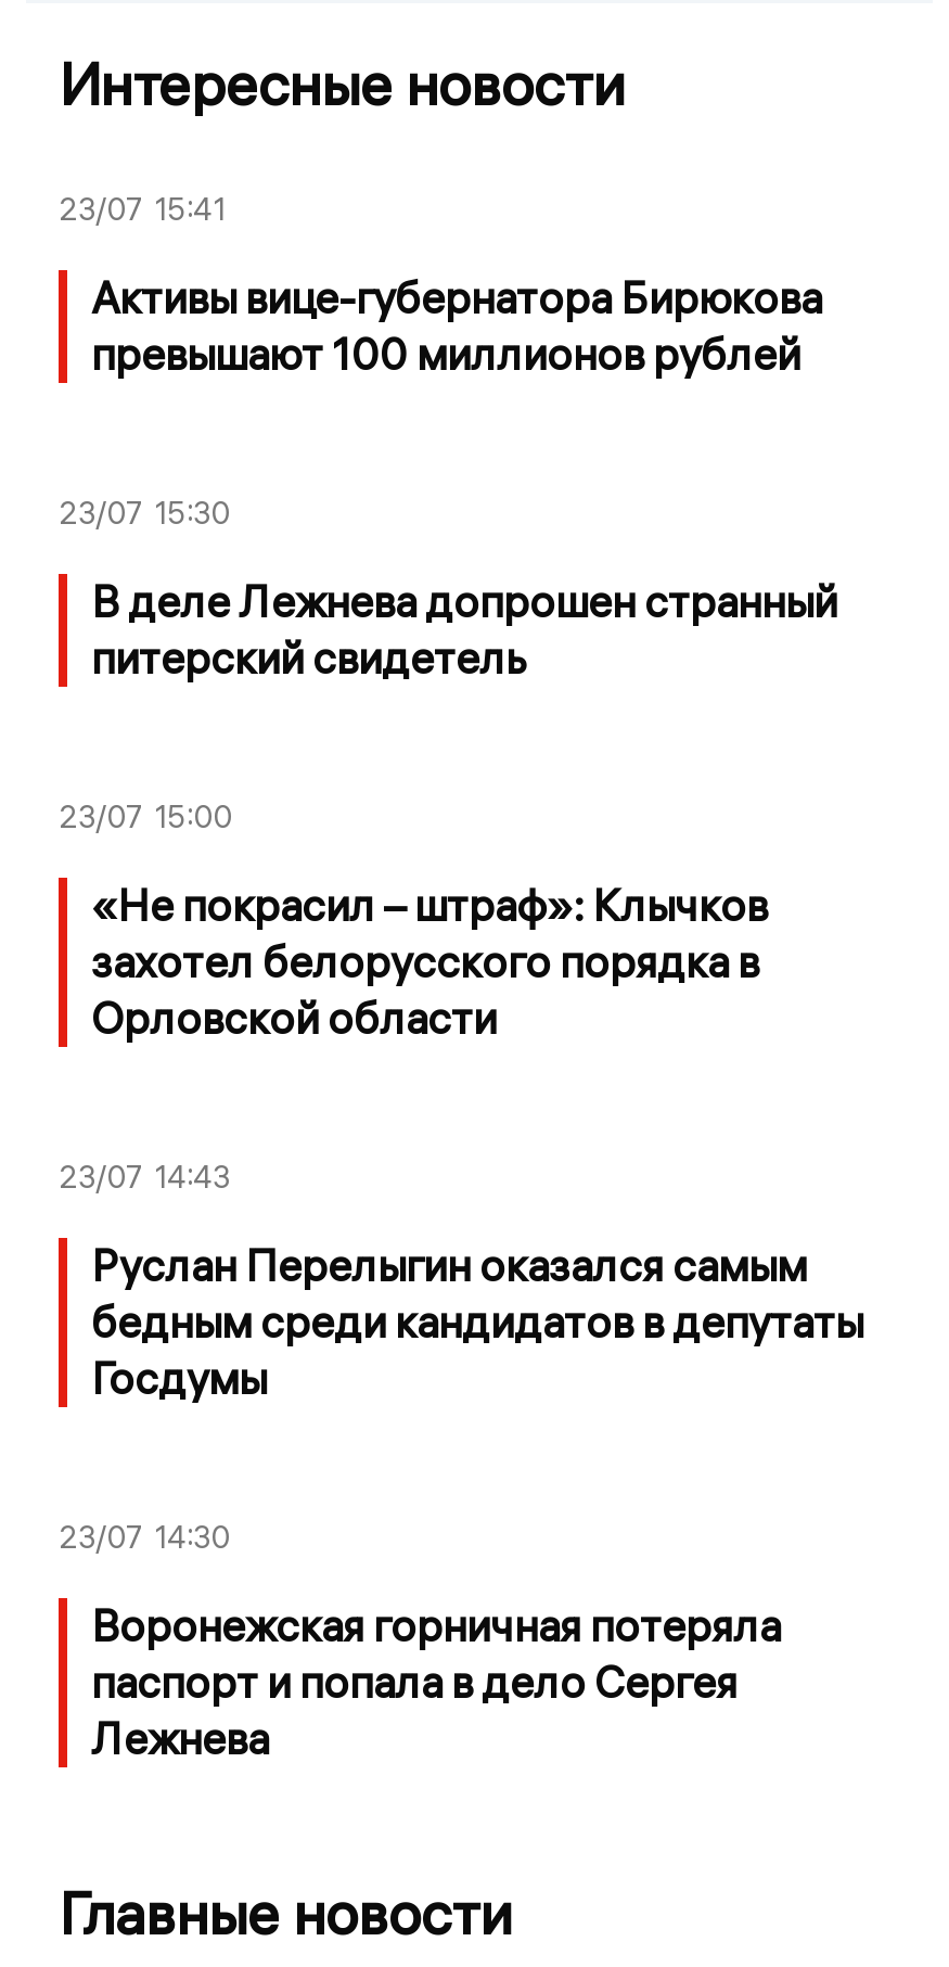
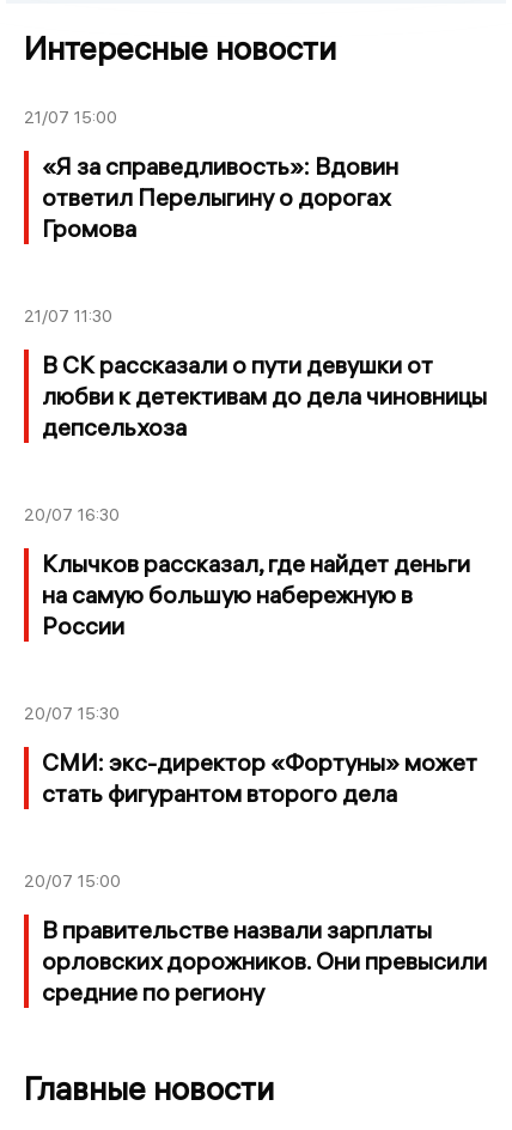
[59,189,226,228] 23/07 15:41 -> [24,106,117,128] 21/07 15:00
[91,269,822,380] Активы вице-губернатора Бирюкова | превышают 100 миллионов рублей -> [42,150,398,243] «Я за справедливость»: Вдовин | ответил Перелыгину о дорогах | Громова
[59,493,230,532] 23/07 15:30 -> [24,305,112,326] 21/07 11:30
[91,573,837,684] В деле Лежнева допрошен странный | питерский свидетель -> [42,349,487,441] В СК рассказали о пути девушки от | любви к детективам до дела чиновницы | депсельхоза
[59,797,232,836] 23/07 15:00 -> [24,504,120,525] 20/07 16:30
[91,877,768,1044] «Не покрасил – штраф»: Клычков | захотел белорусского порядка в | Орловской области -> [42,548,470,640] Клычков рассказал, где найдет деньги | на самую большую набережную в | России
[59,1157,230,1196] 23/07 14:43 -> [24,702,120,724] 20/07 15:30
[91,1237,863,1404] Руслан Перелыгин оказался самым | бедным среди кандидатов в депутаты | Госдумы -> [42,747,477,808] СМИ: экс-директор «Фортуны» может | стать фигурантом второго дела
[59,1517,230,1556] 23/07 14:30 -> [24,870,121,891] 20/07 15:00
[91,1597,781,1765] Воронежская горничная потеряла | паспорт и попала в дело Сергея | Лежнева -> [42,914,487,1006] В правительстве назвали зарплаты | орловских дорожников. Они превысили | средние по региону

